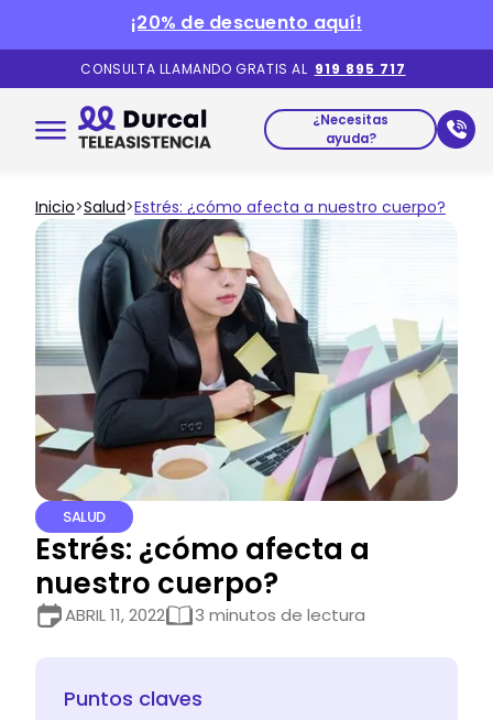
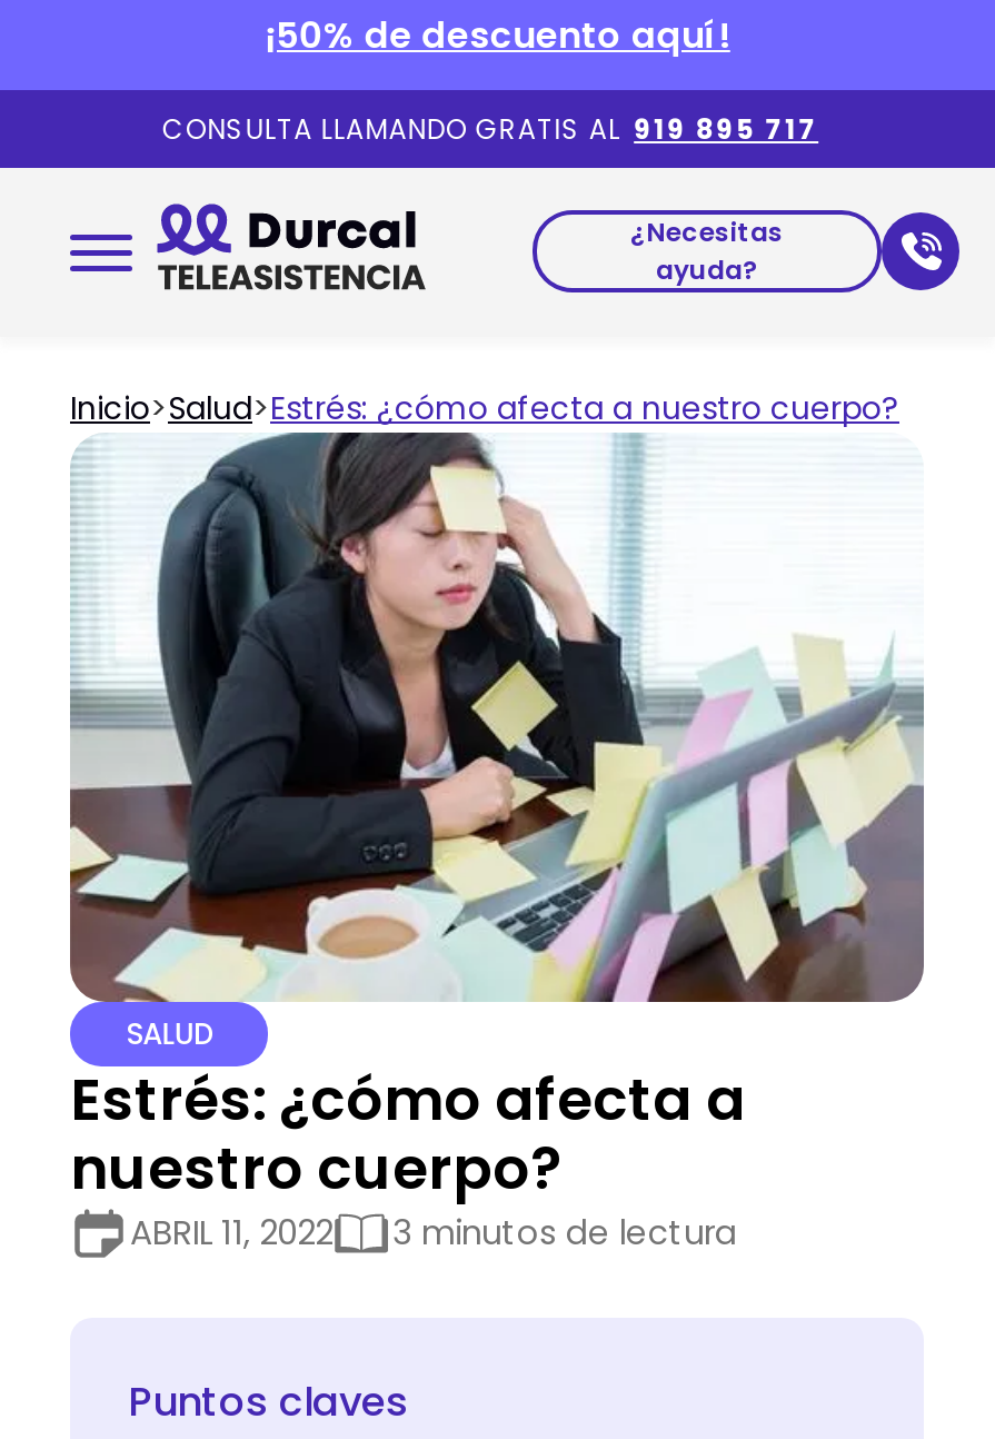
[131,10,362,35] ¡20% de descuento aquí! -> [264,10,730,61] ¡50% de descuento aquí!

